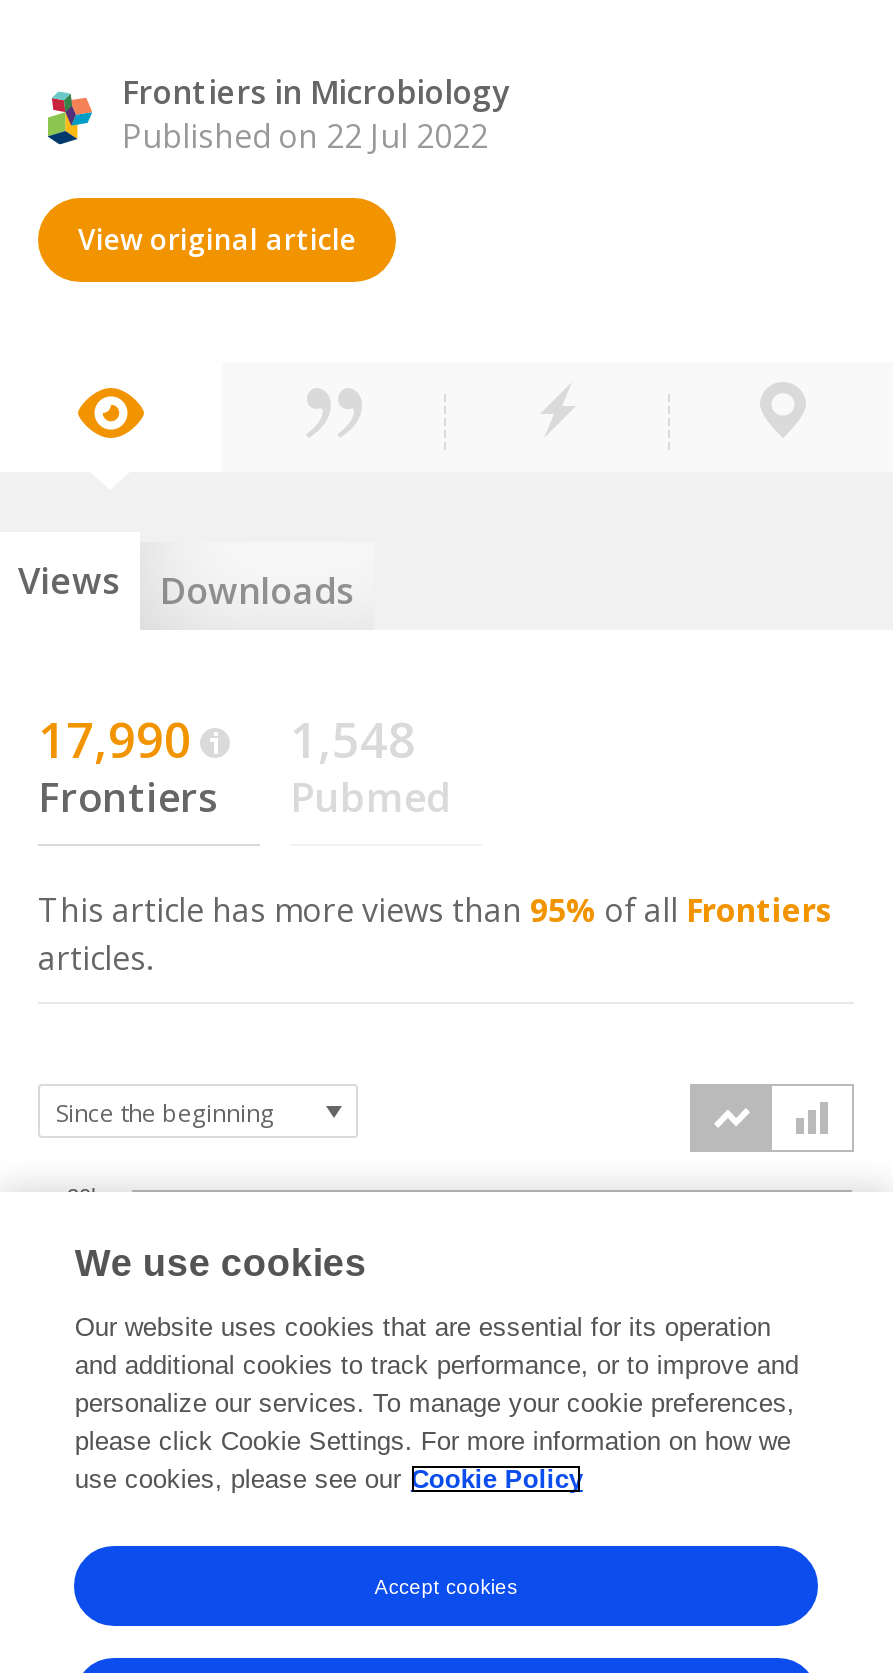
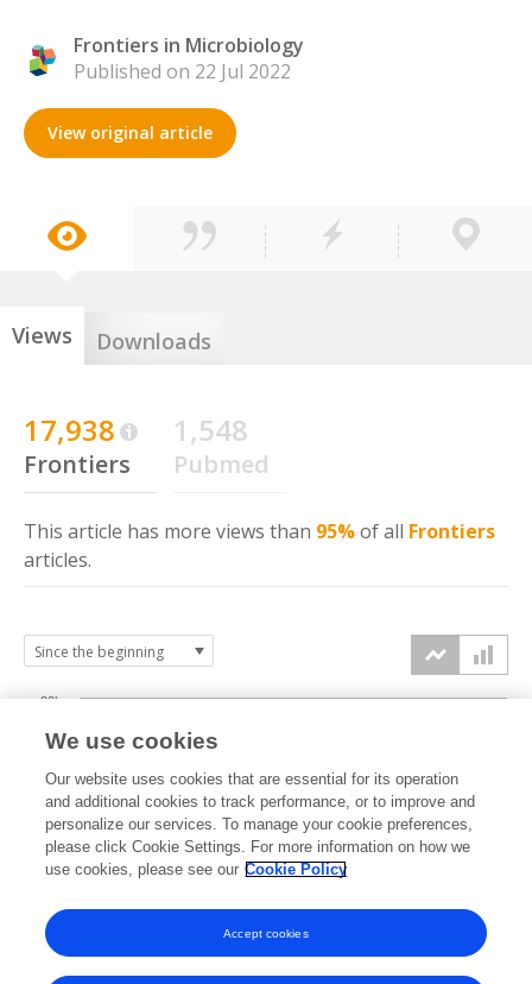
[38,706,192,772] 17,990 -> [24,410,115,449] 17,938

